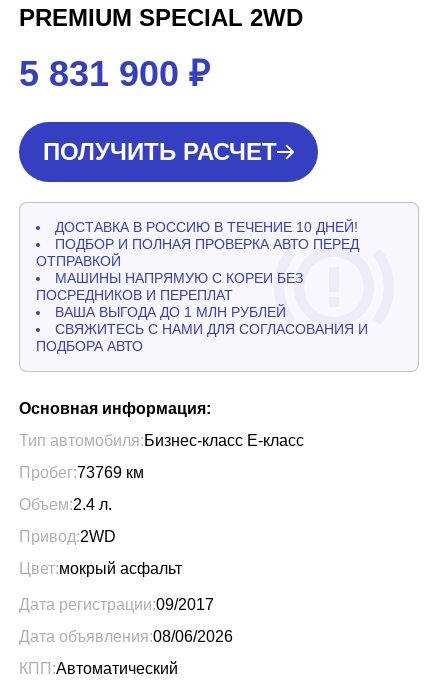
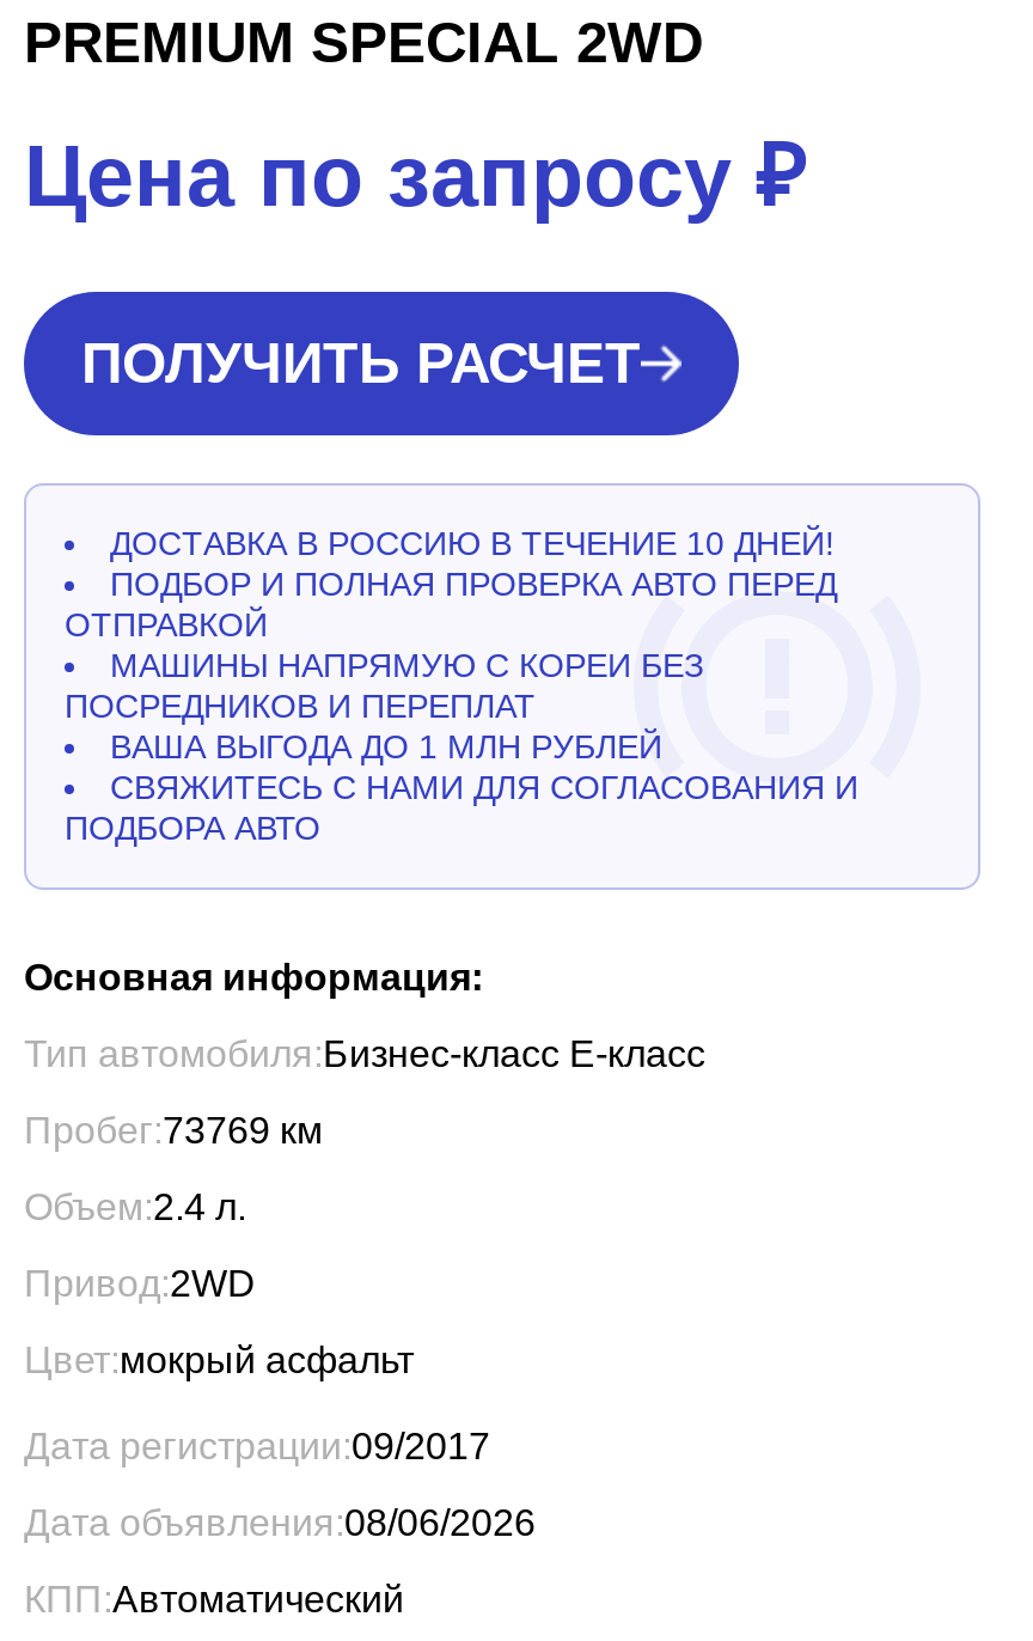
[19,52,210,93] 5 831 900 ₽ -> [24,126,806,224] Цена по запросу ₽

